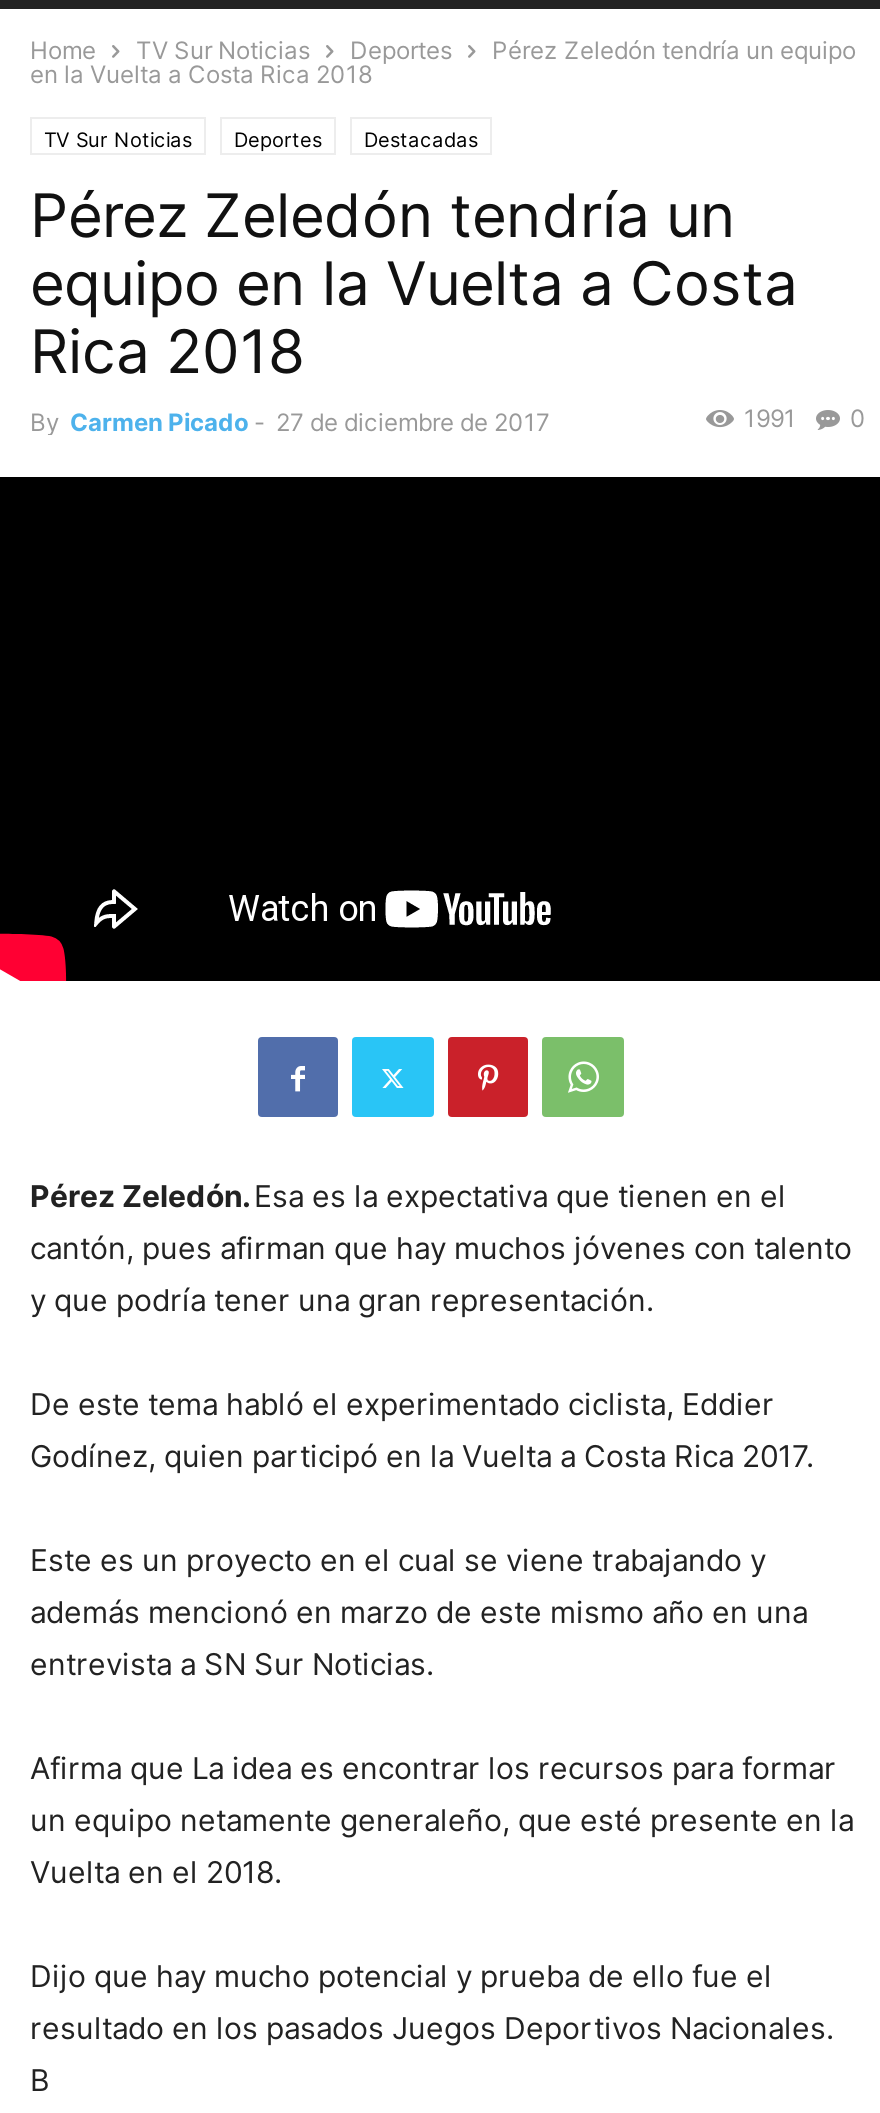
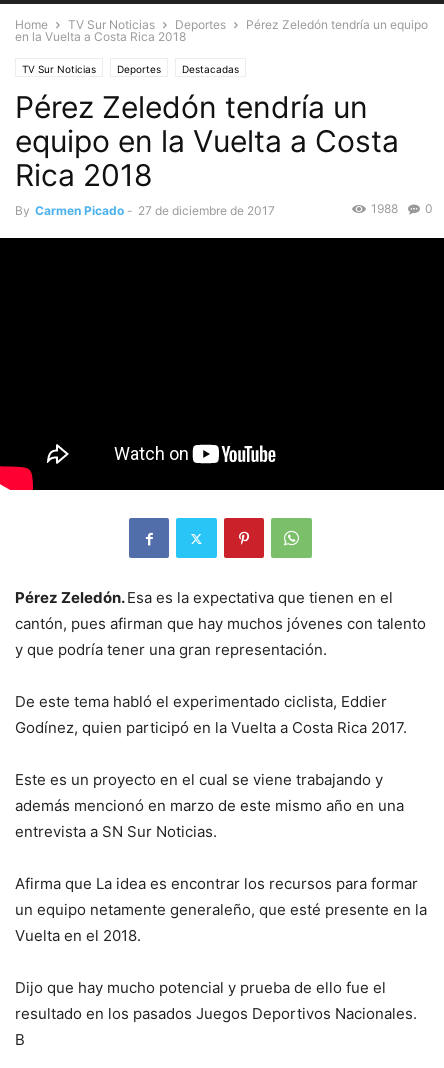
[744,403,866,433] 1991 0 -> [371,201,433,216] 1988 0

